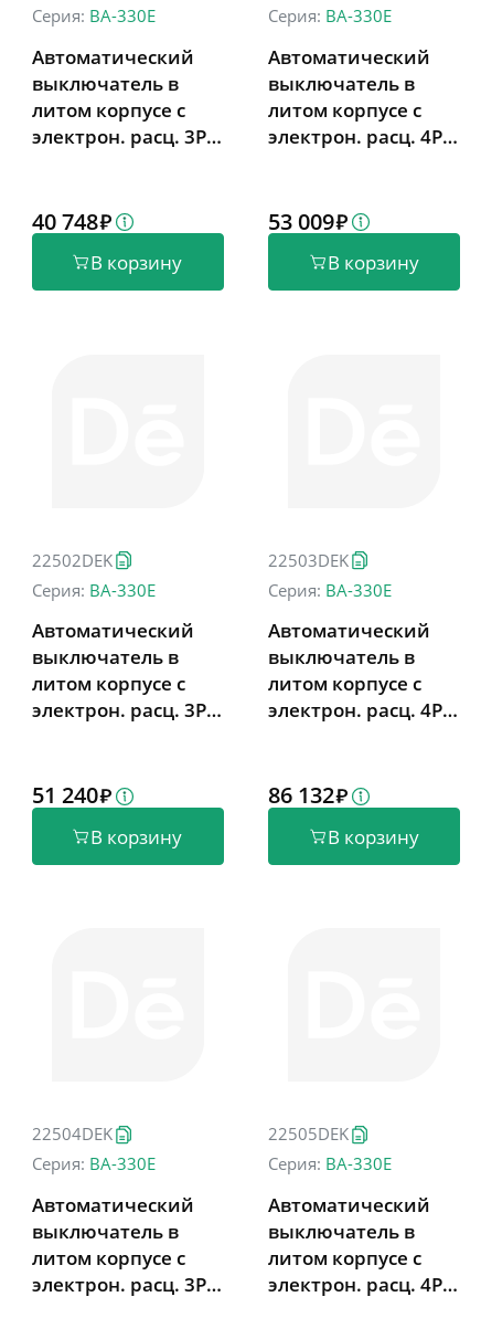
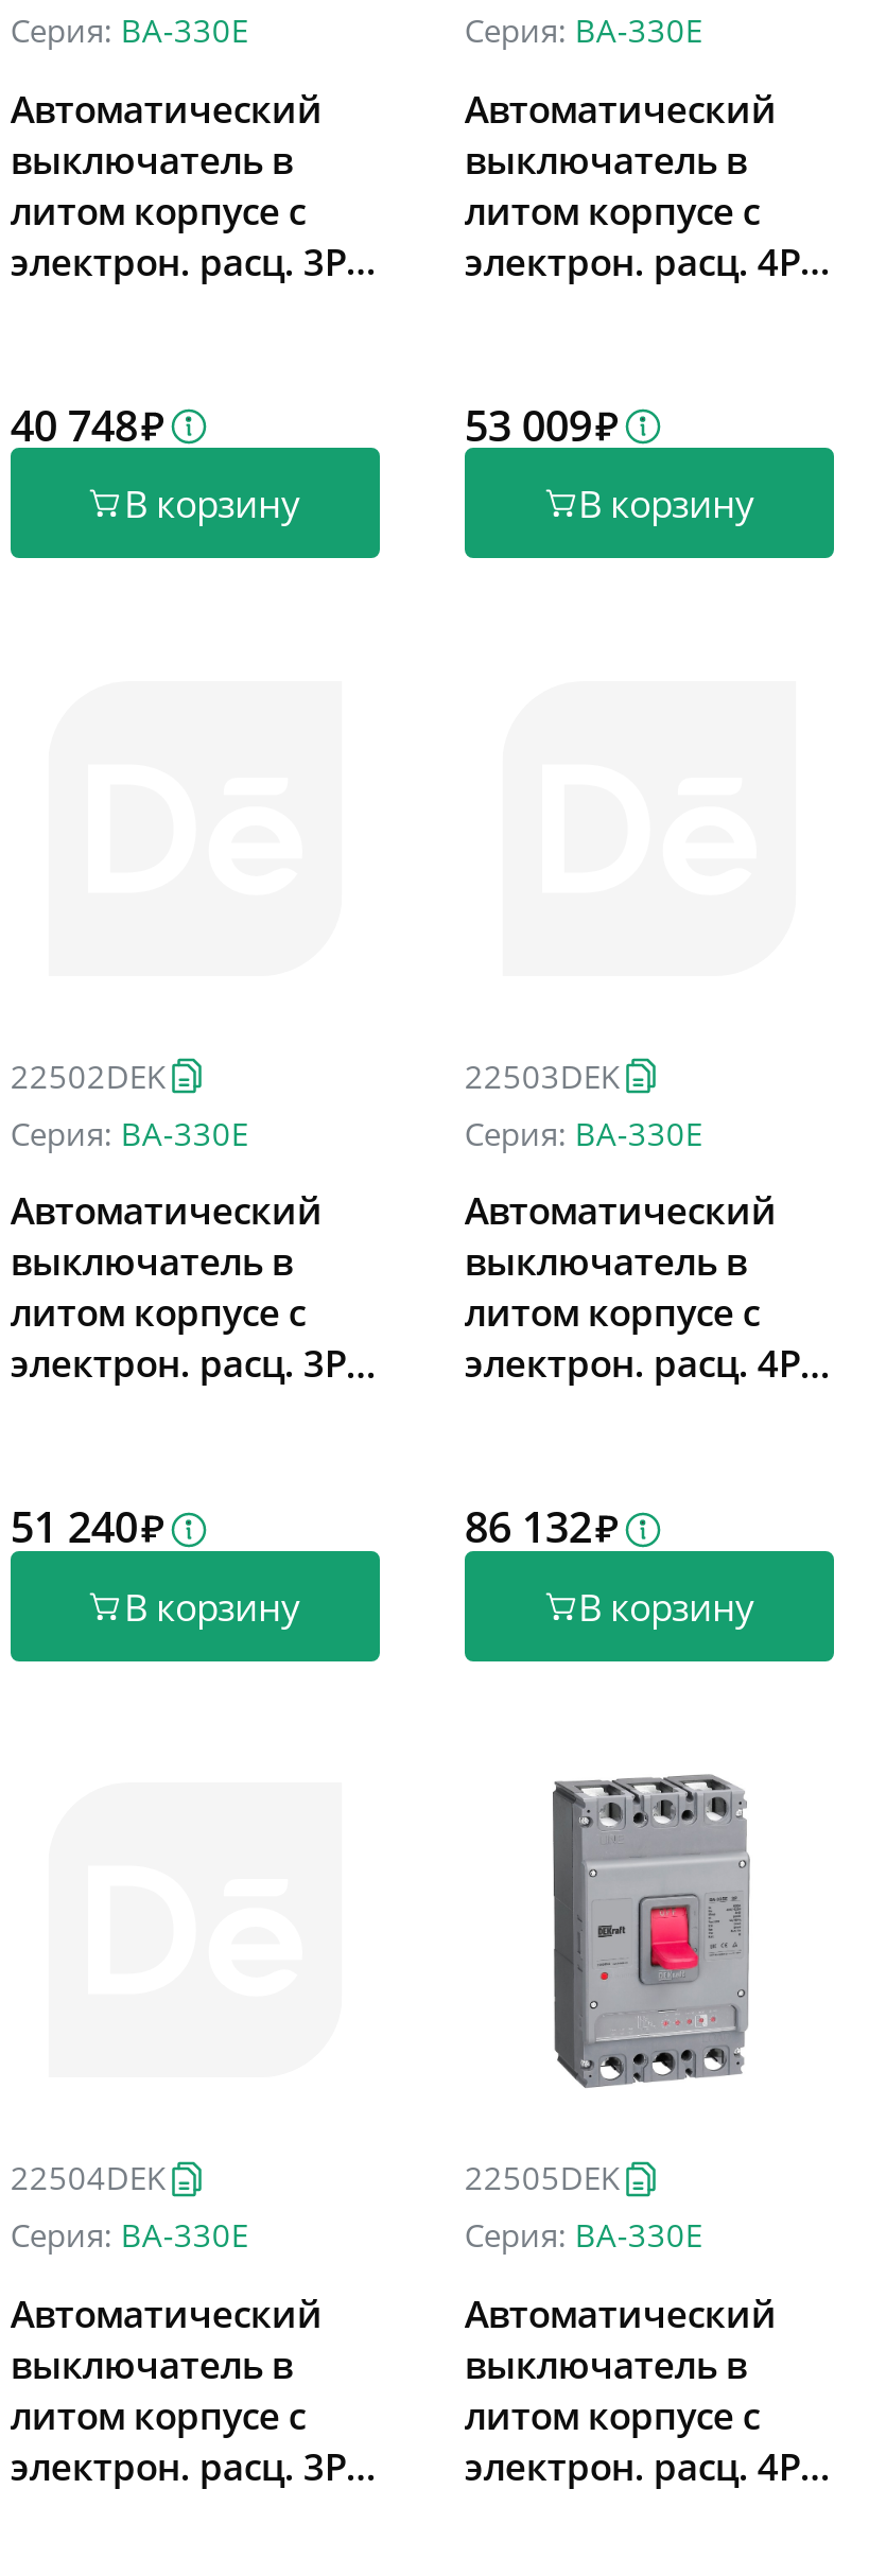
none -> [552,1774,751,2090] [image]

